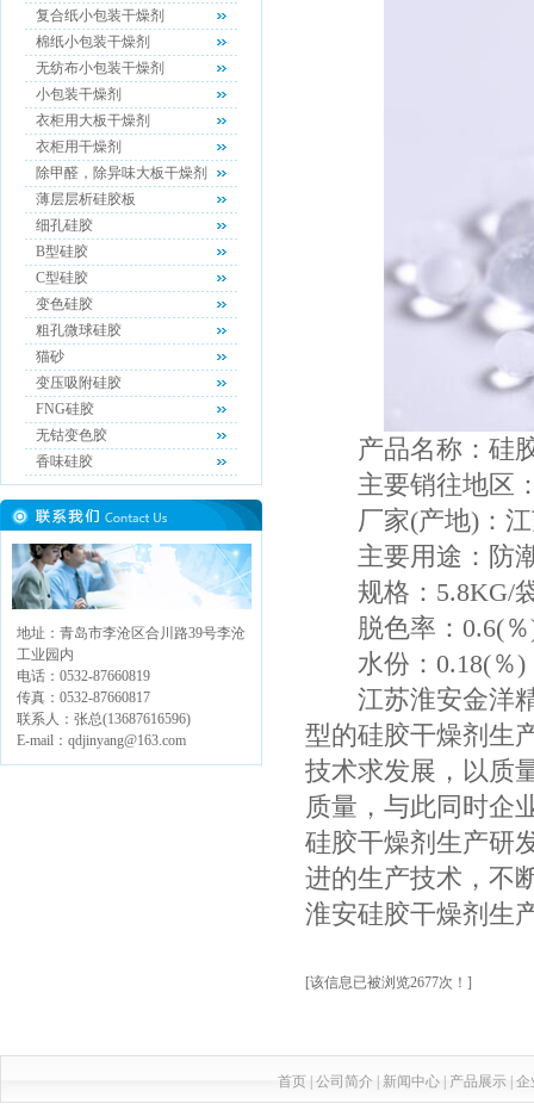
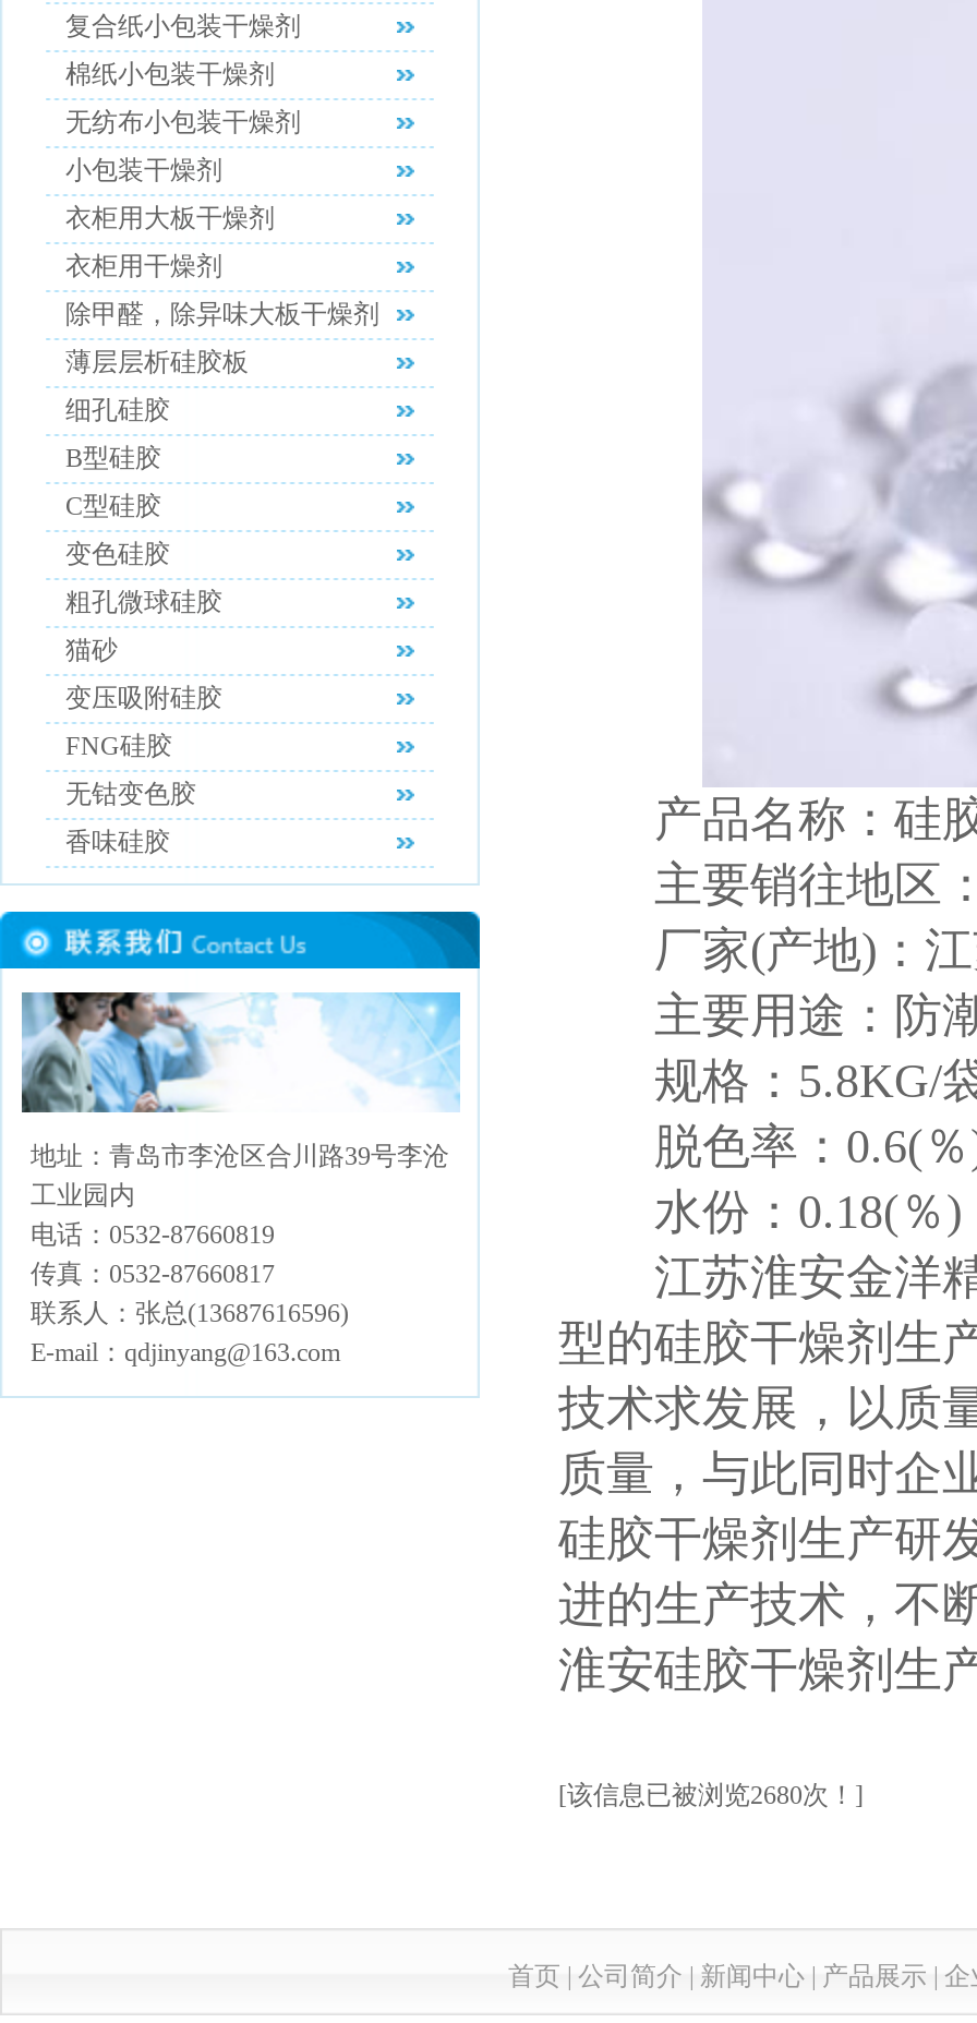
[305,974,472,991] [该信息已被浏览2677次！] -> [558,1780,864,1810] [该信息已被浏览2680次！]

